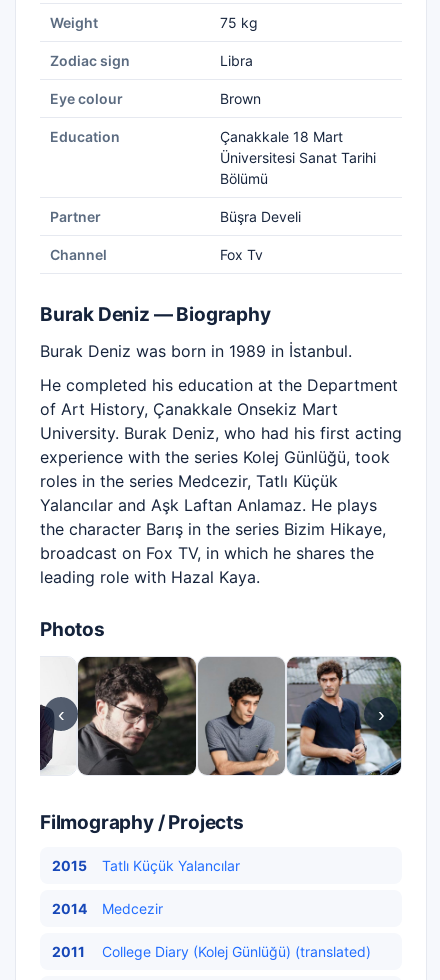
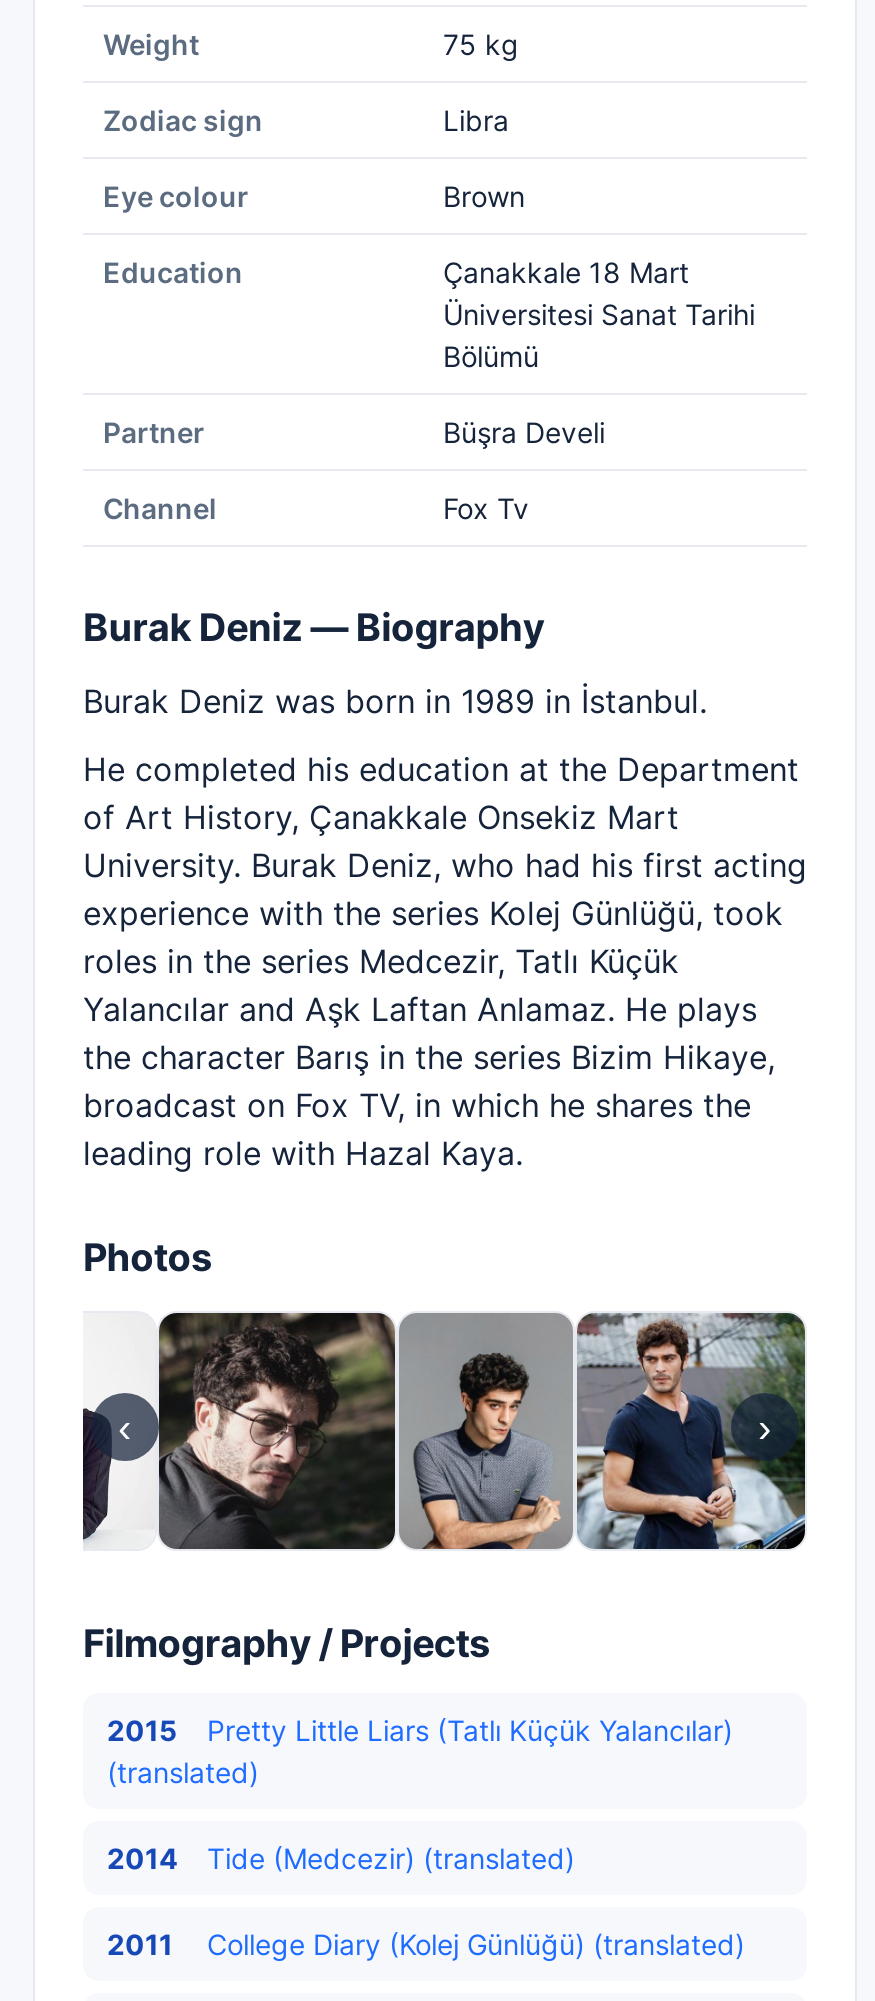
[102,857,240,874] Tatlı Küçük Yalancılar -> [107,1713,733,1789] Pretty Little Liars (Tatlı Küçük Yalancılar) | (translated)
[102,900,163,917] Medcezir -> [207,1841,575,1875] Tide (Medcezir) (translated)

